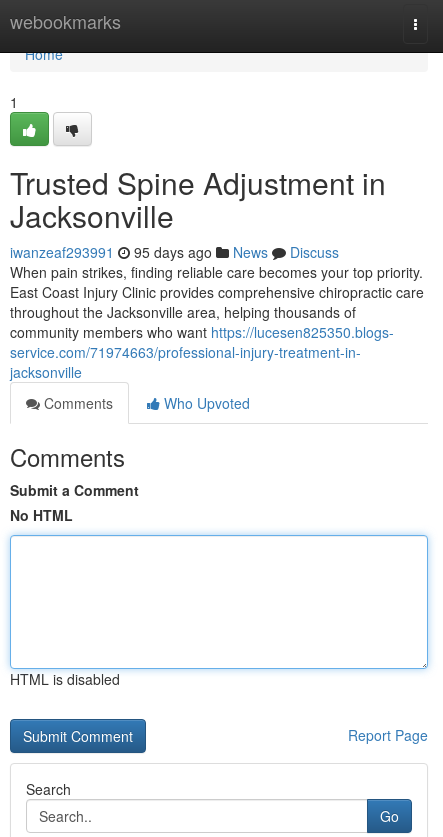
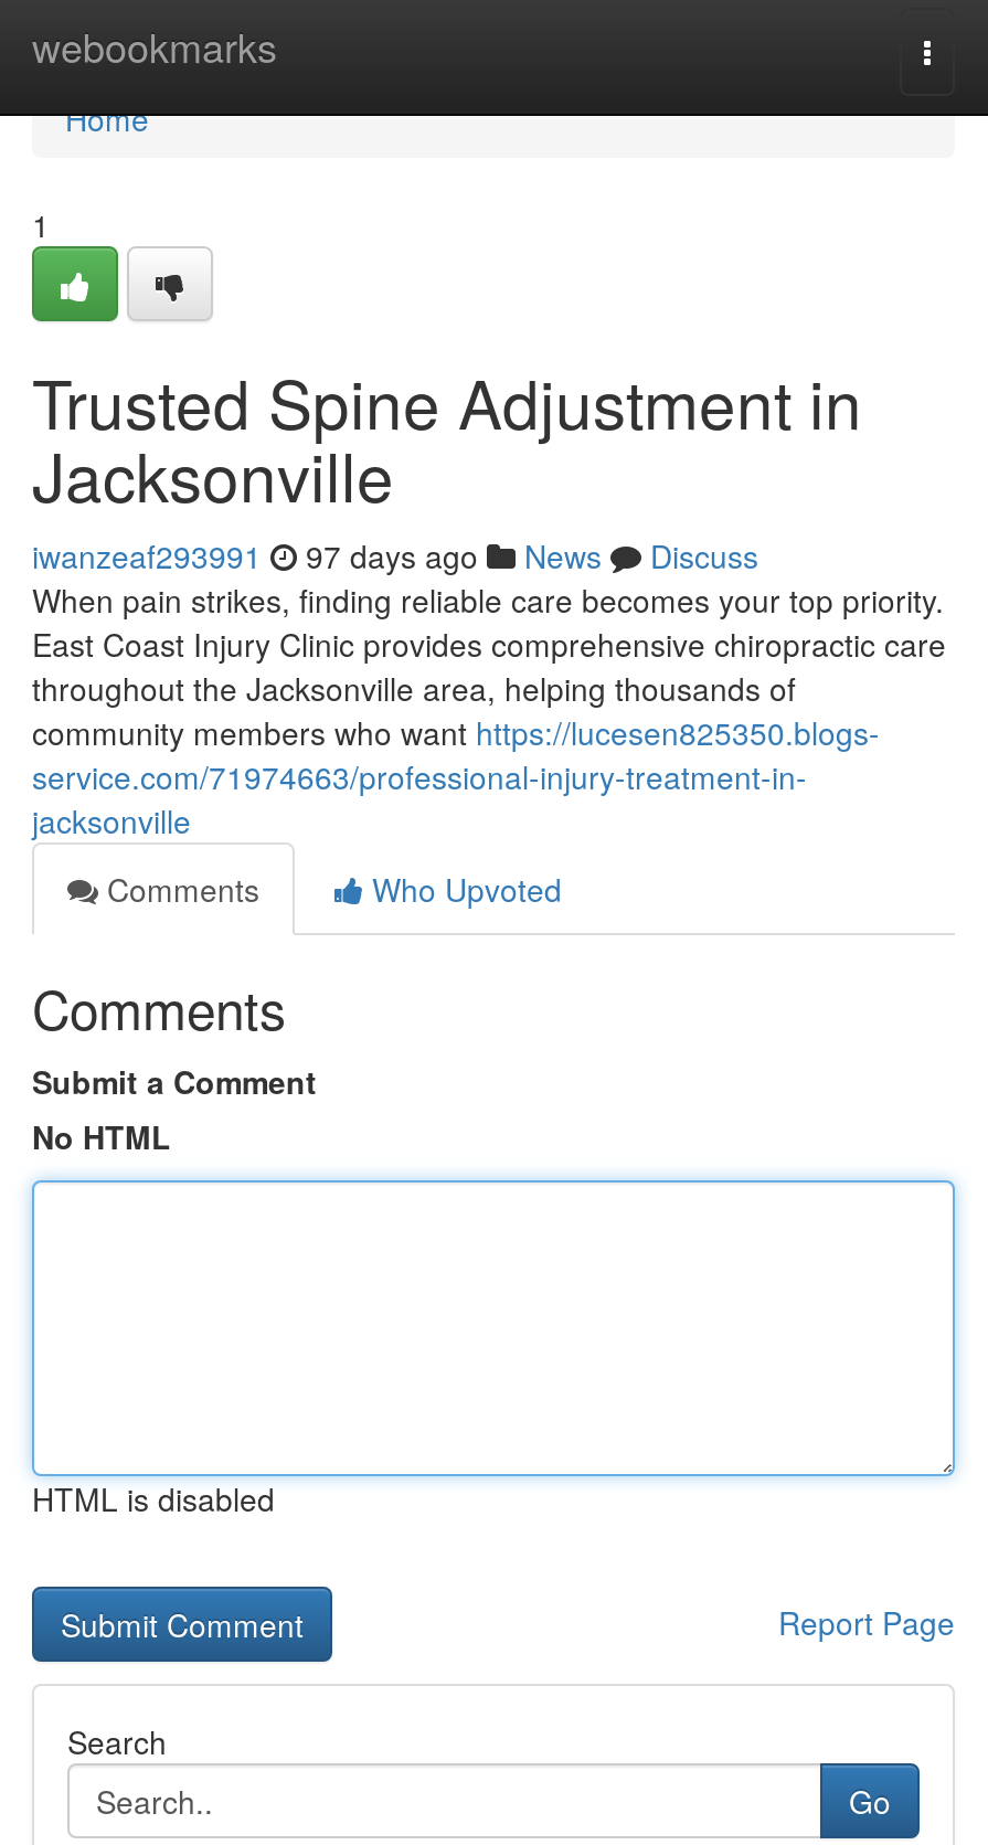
[10,242,339,262] iwanzeaf293991 95 days ago News Discuss -> [32,533,758,577] iwanzeaf293991 97 days ago News Discuss

